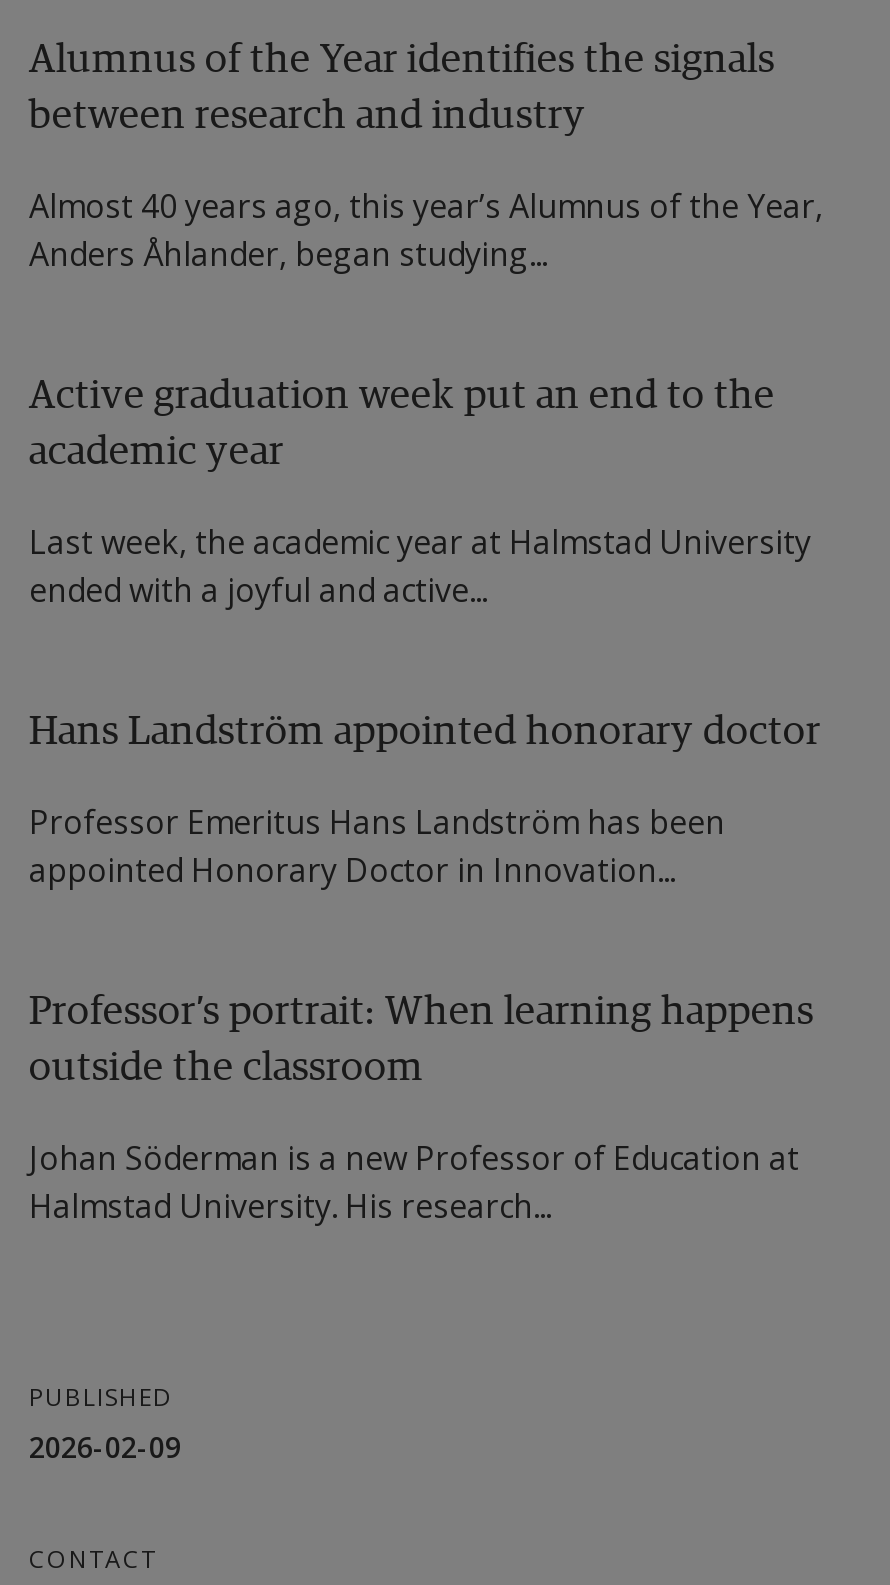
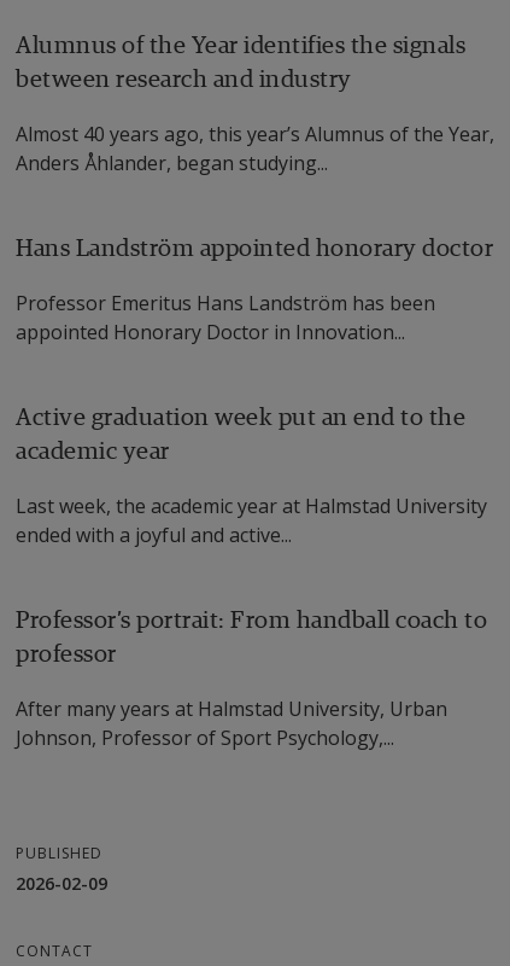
moved [29,369,811,613] -> [16,401,487,548]: Active graduation week put an end to the | academic year | Last week, the academic year at Halmstad University | ended with a joyful and active...
moved [29,705,821,893] -> [16,232,493,345]: Hans Landström appointed honorary doctor | Professor Emeritus Hans Landström has been | appointed Honorary Doctor in Innovation...
[29,985,814,1229] Professor’s portrait: When learning happens | outside the classroom | Johan Söderman is a new Professor of Education at | Halmstad University. His research... -> [16,604,487,751] Professor’s portrait: From handball coach to | professor | After many years at Halmstad University, Urban | Johnson, Professor of Sport Psychology,...

